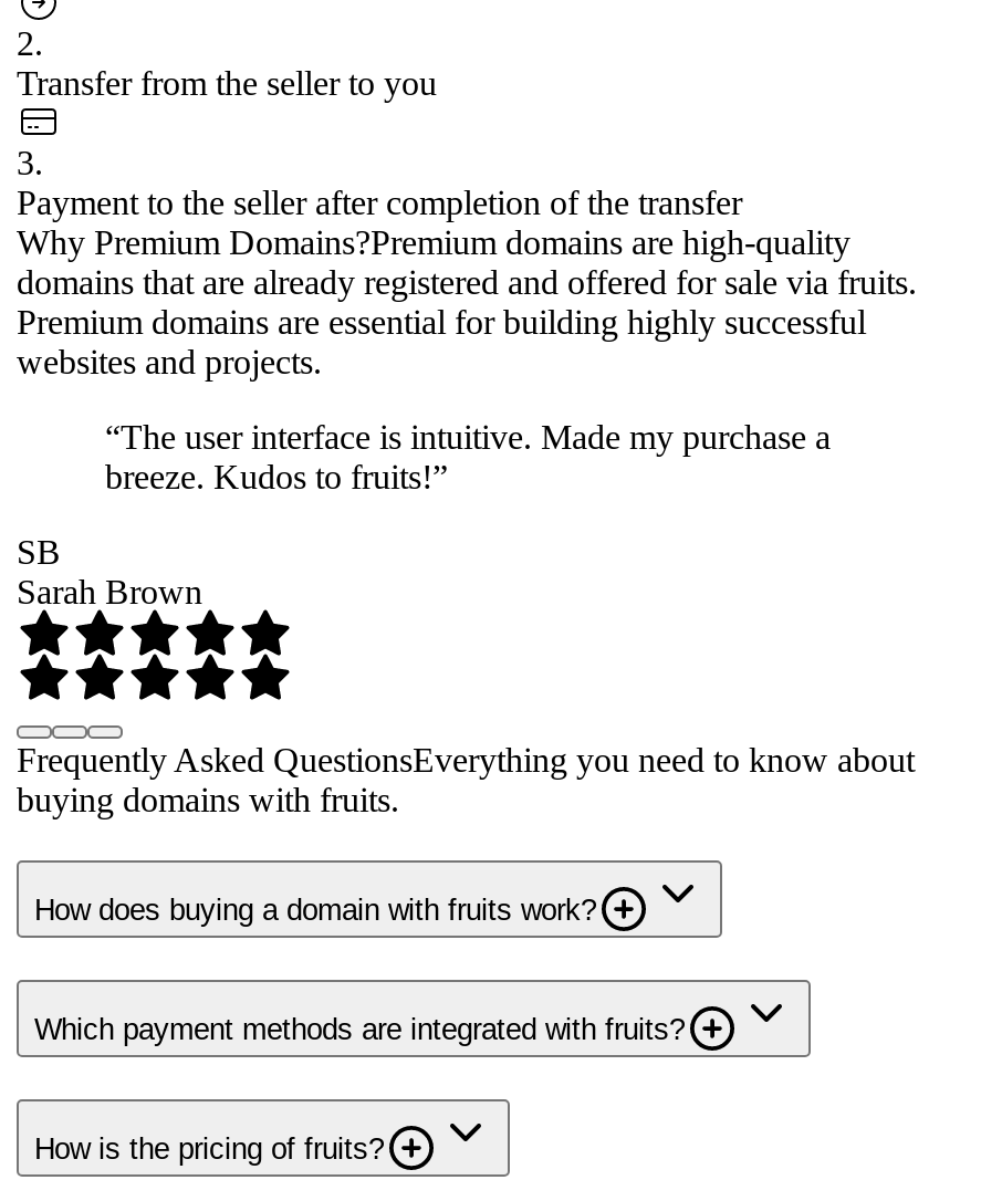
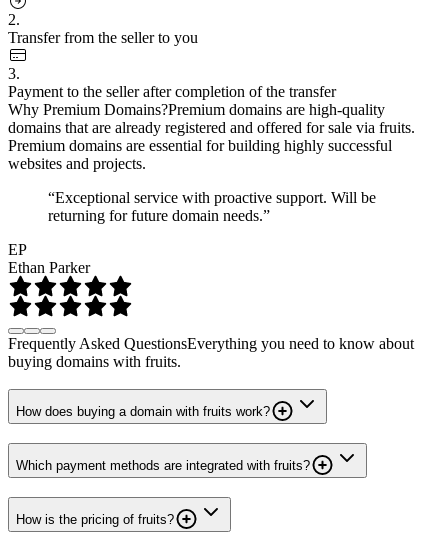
[105,417,831,495] “The user interface is intuitive. Made my purchase a | breeze. Kudos to fruits!” -> [48,189,376,224] “Exceptional service with proactive support. Will be | returning for future domain needs.”
[17,532,202,610] SB | Sarah Brown -> [8,241,90,276] EP | Ethan Parker

